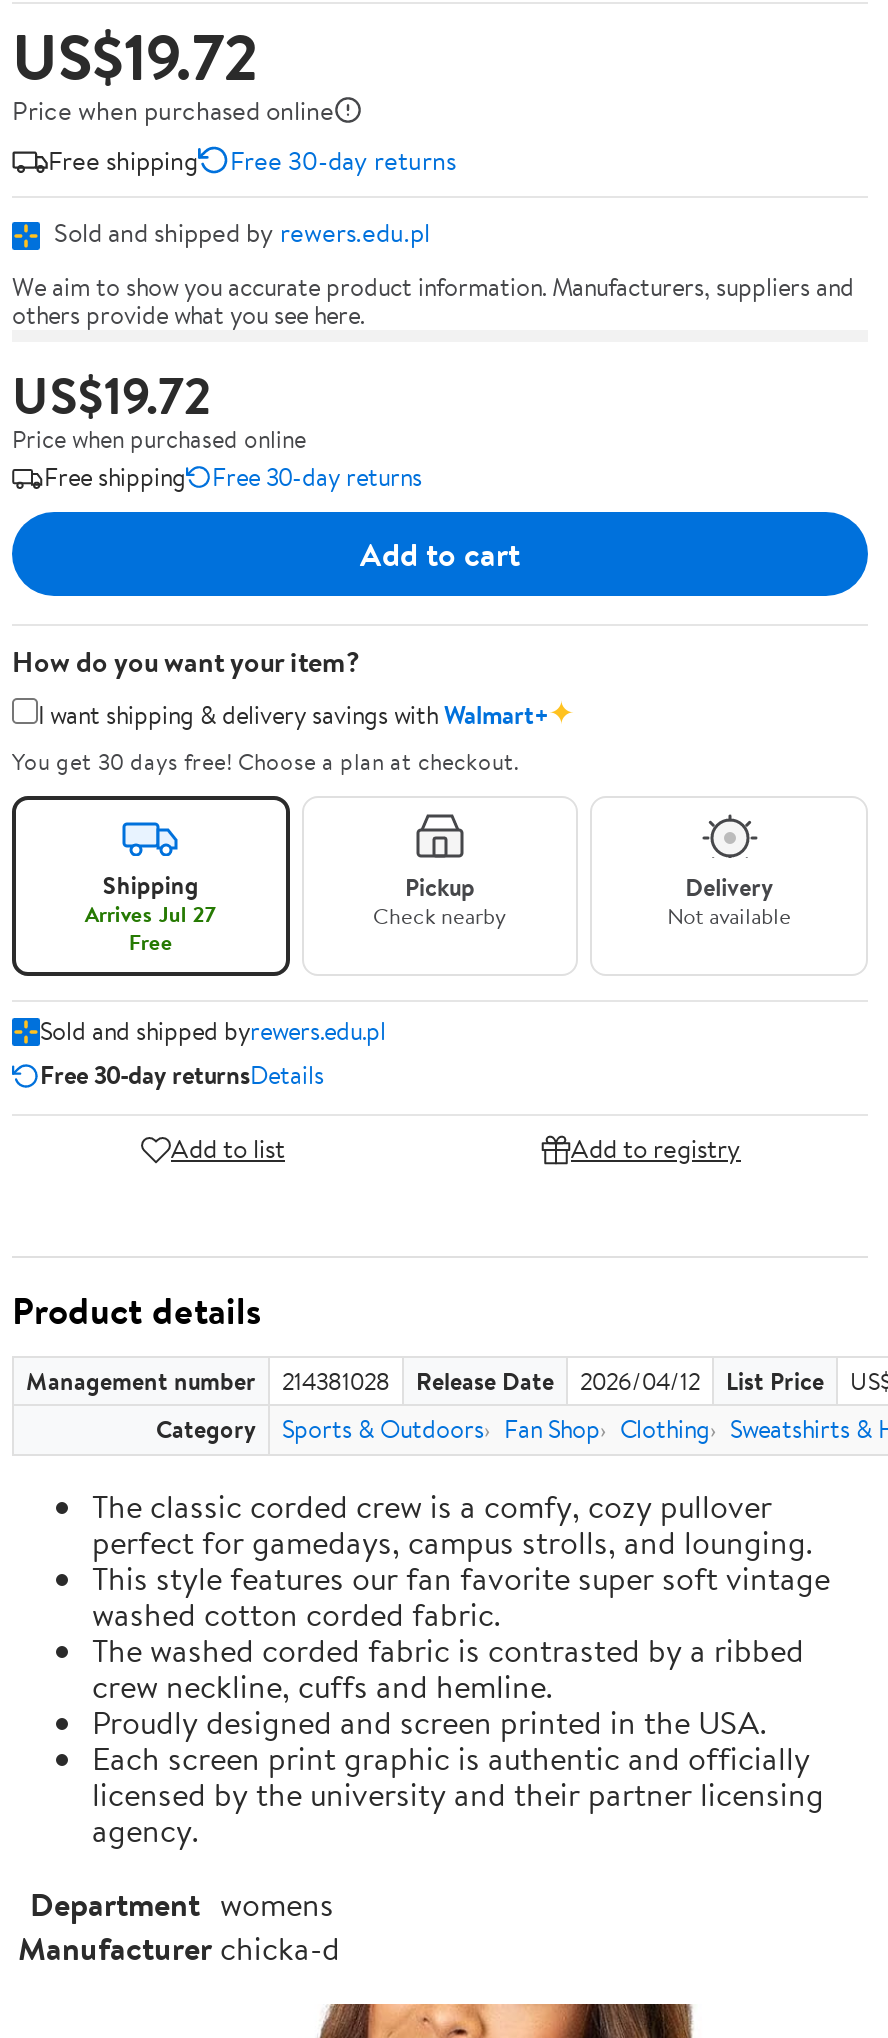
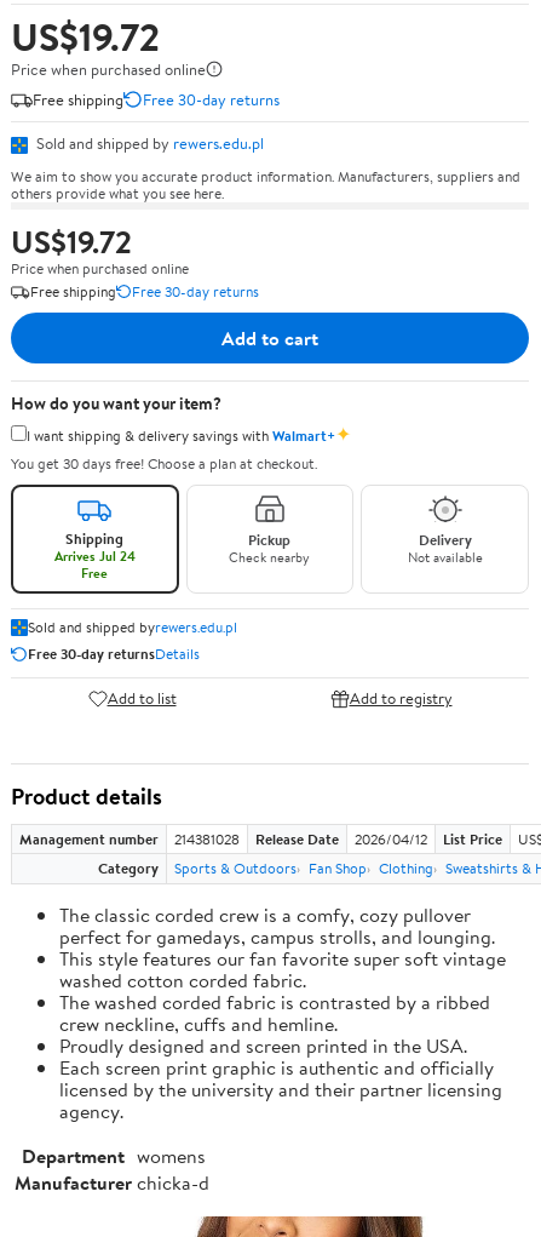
[85,898,217,930] Arrives Jul 27 -> [54,546,135,566] Arrives Jul 24

